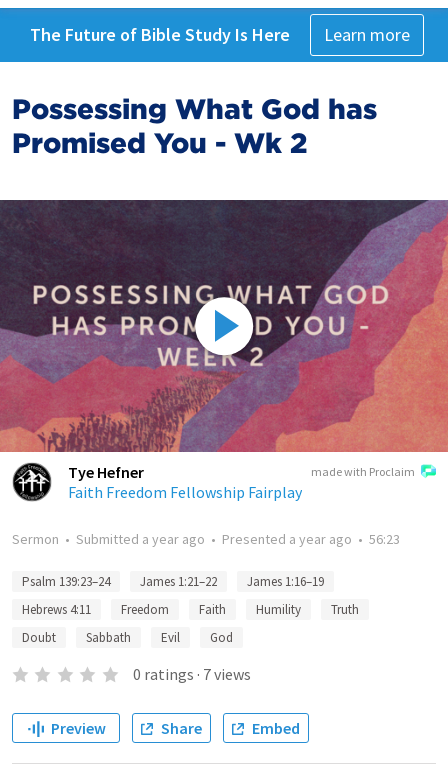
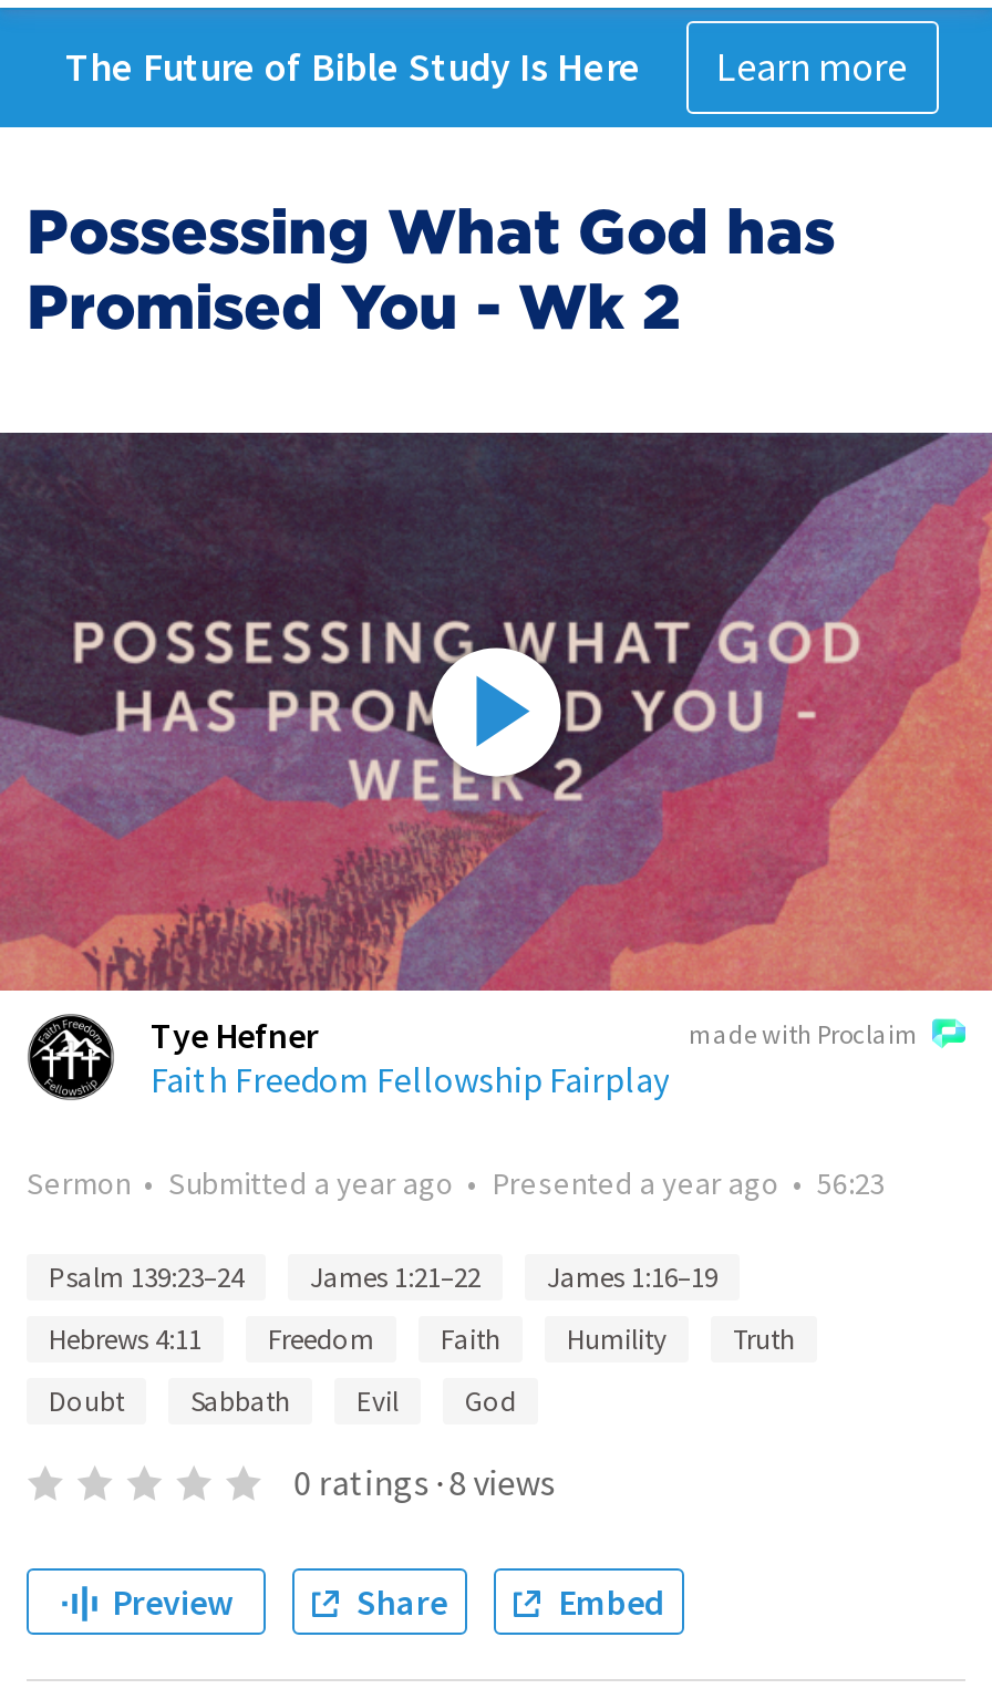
[133,664,251,684] 0 ratings · 7 views -> [294,1460,555,1504] 0 ratings · 8 views

